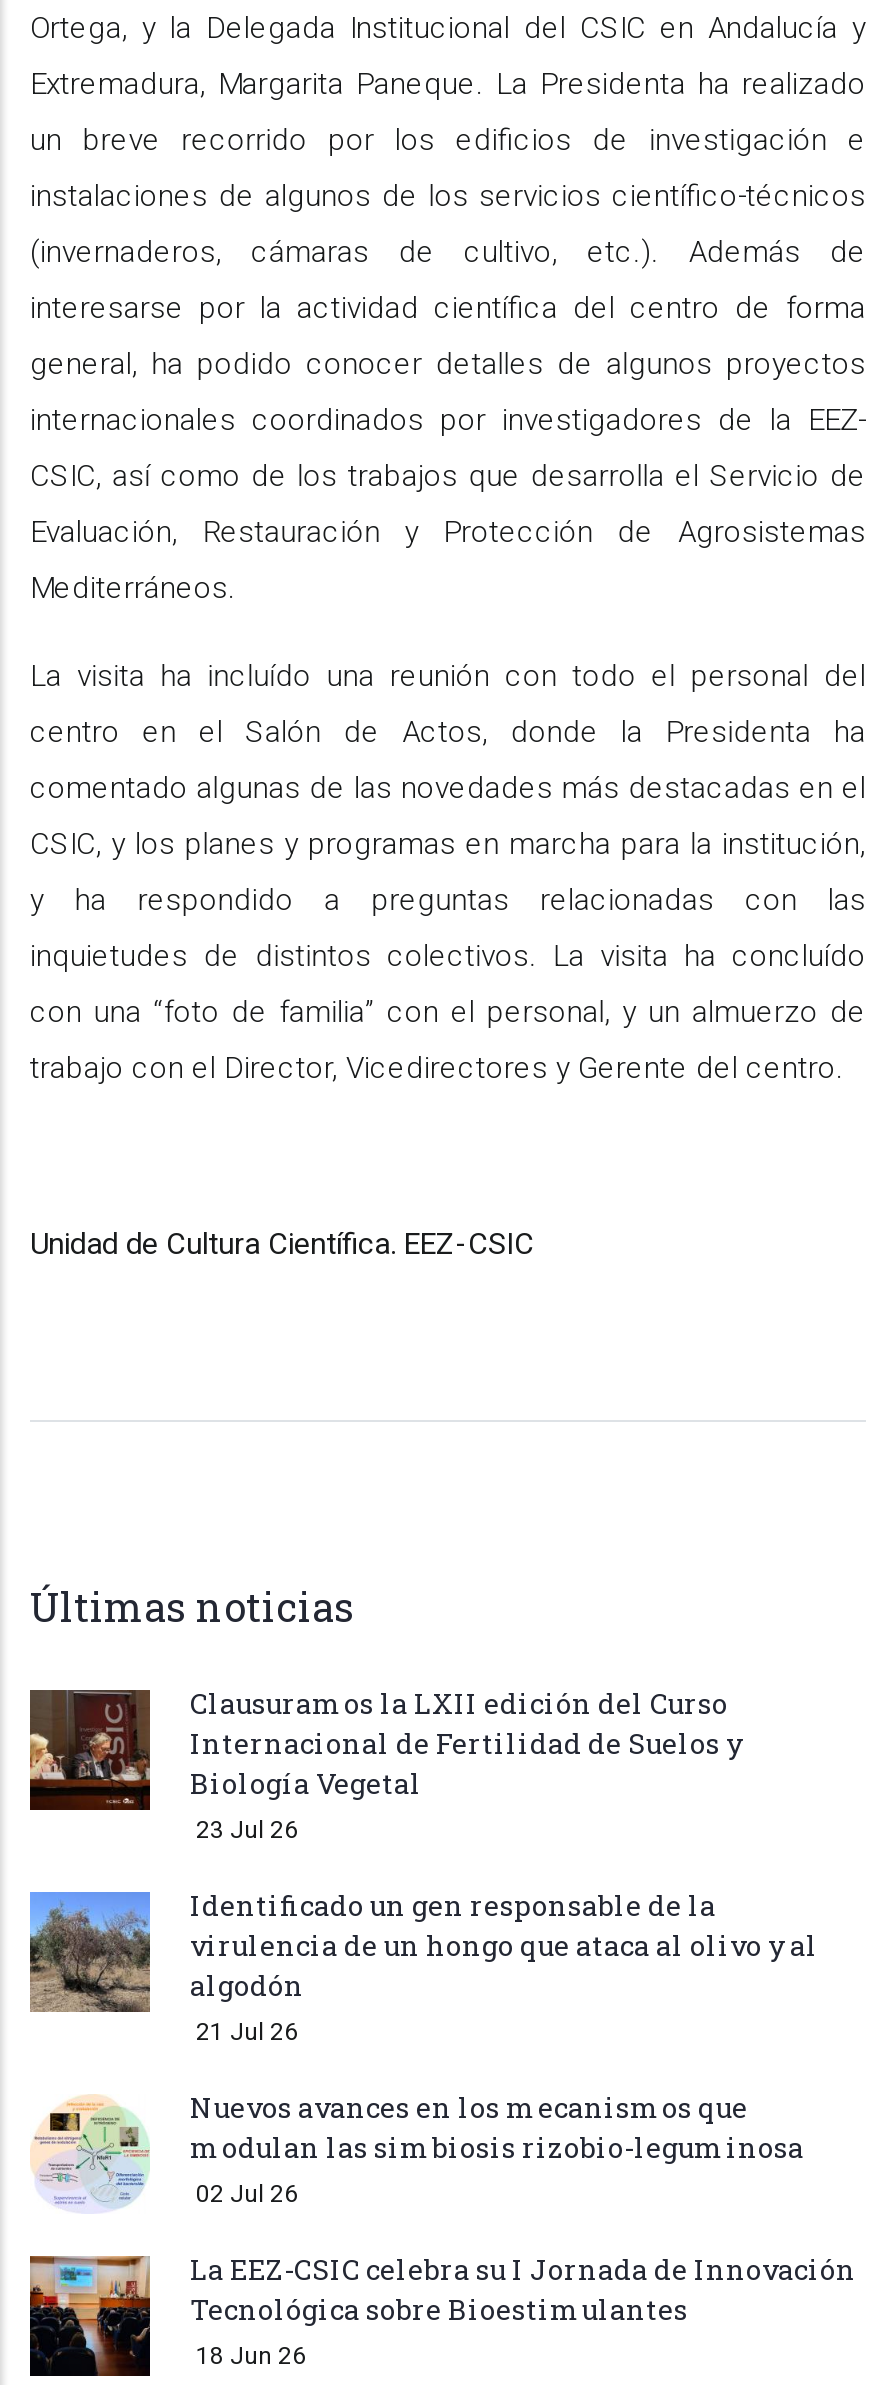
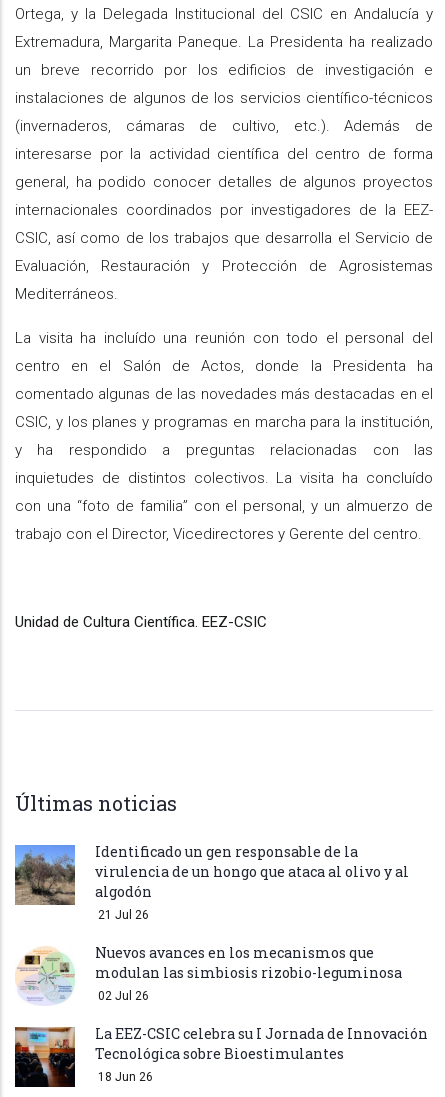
[28,1684,742,1844] [image] | Clausuramos la LXII edición del Curso | Internacional de Fertilidad de Suelos y | Biología Vegetal | 23 Jul 26 -> none

